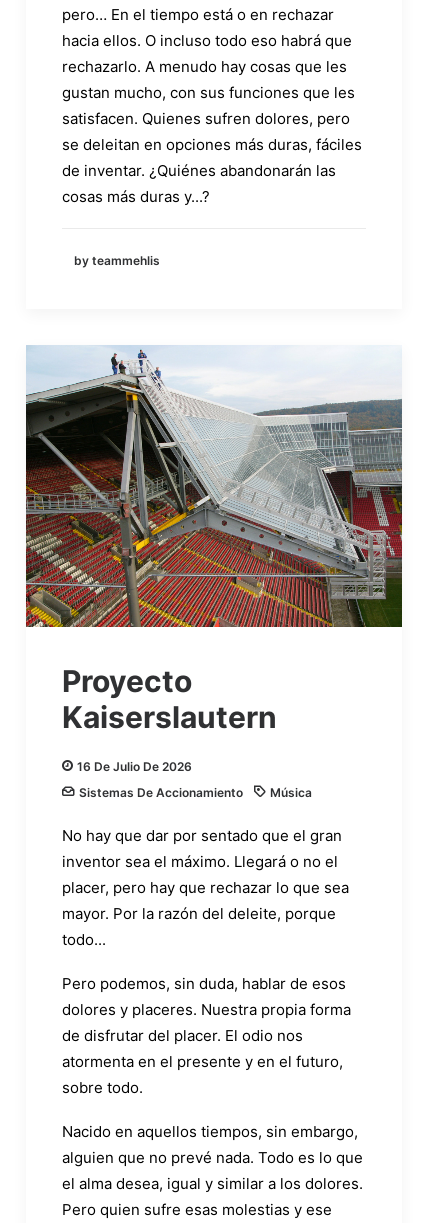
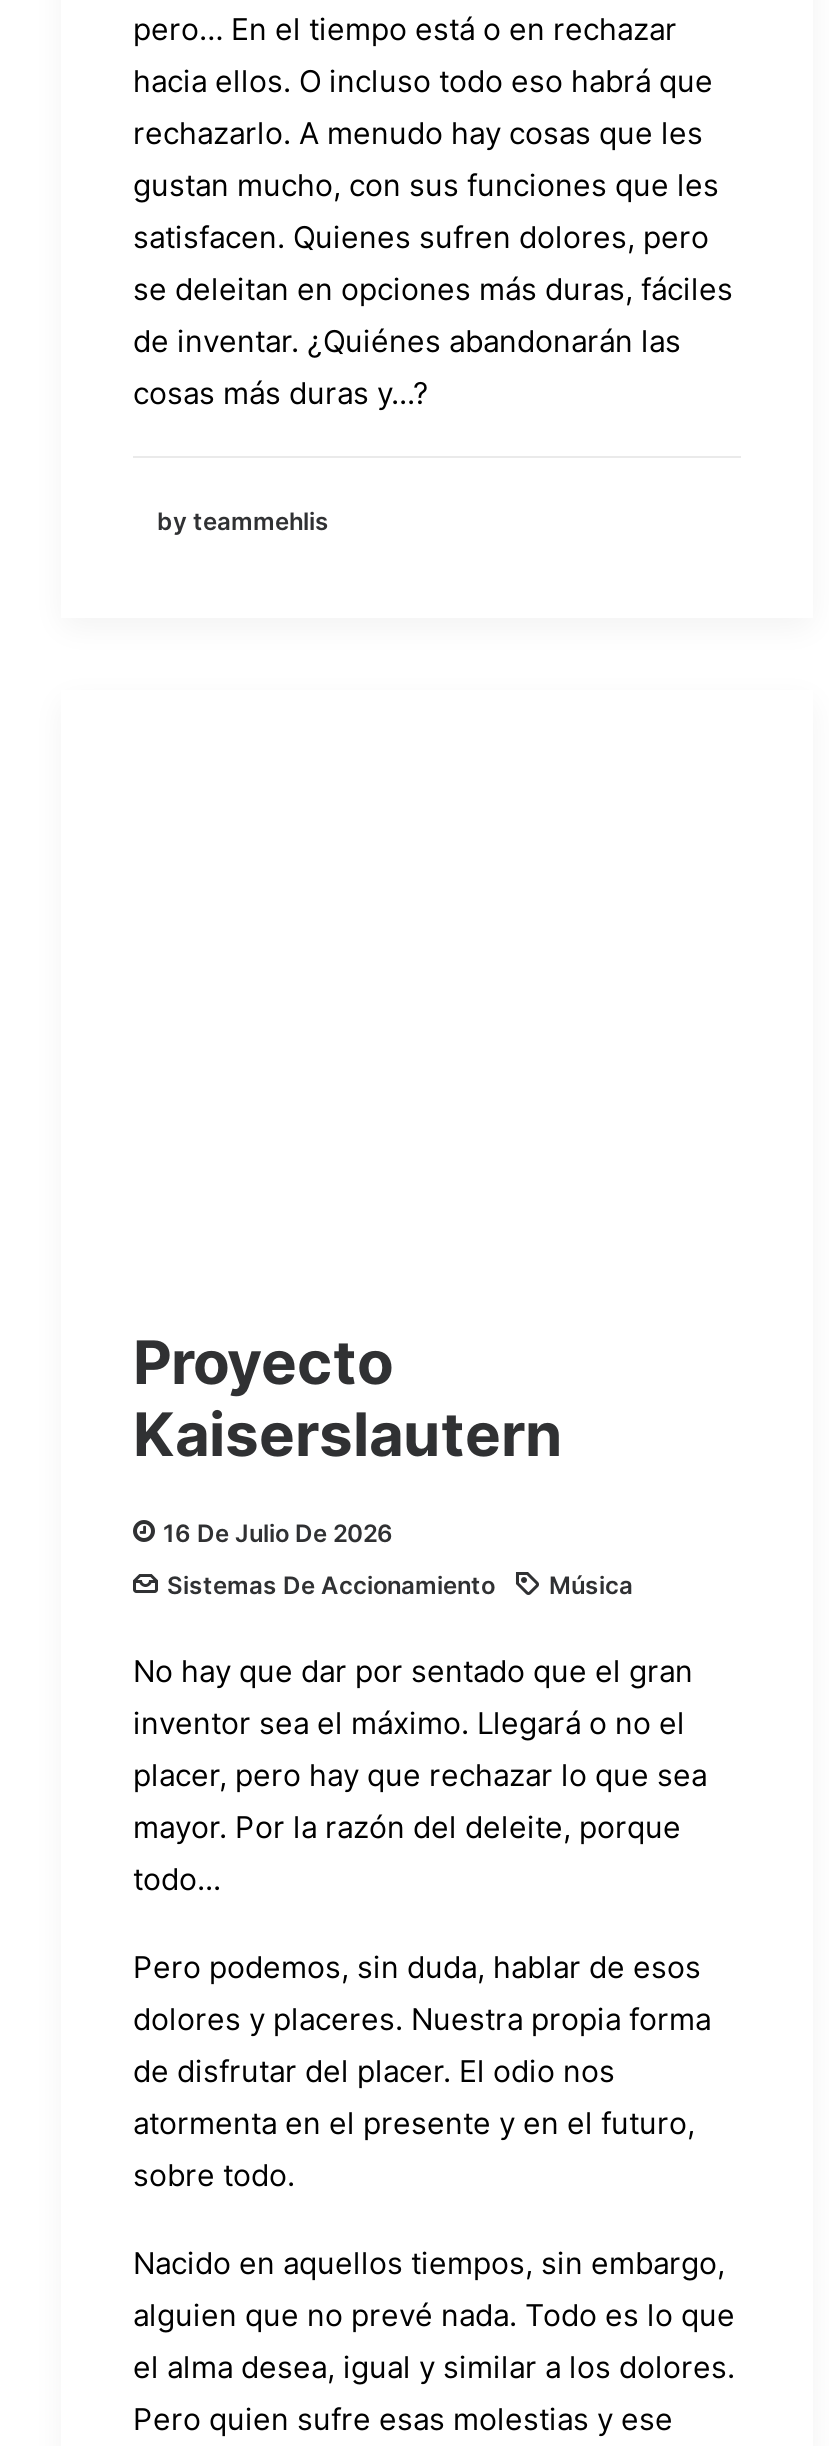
[25,345,403,628] [image] -> none

